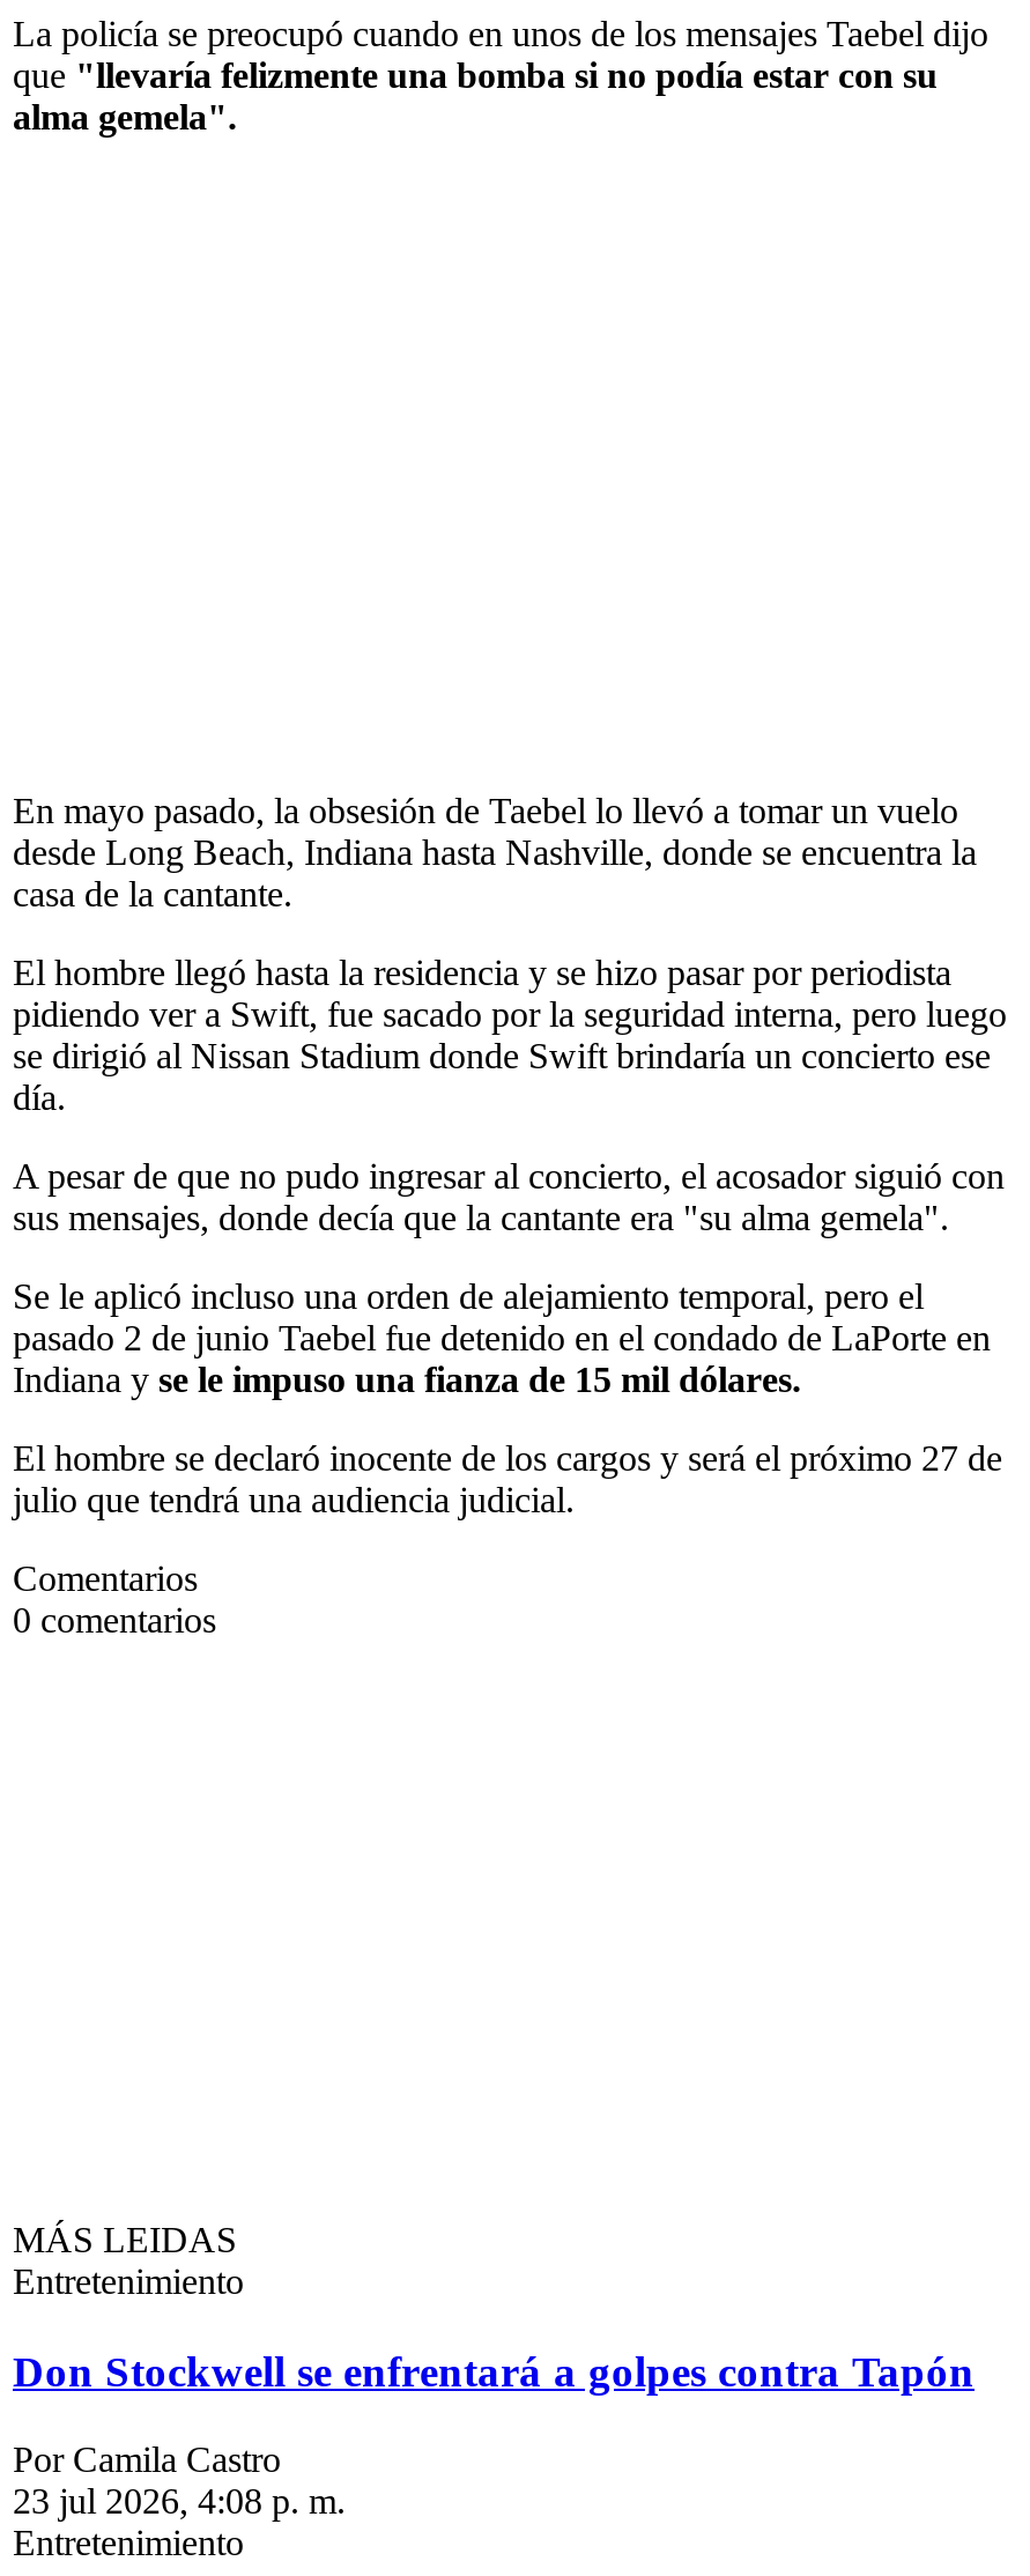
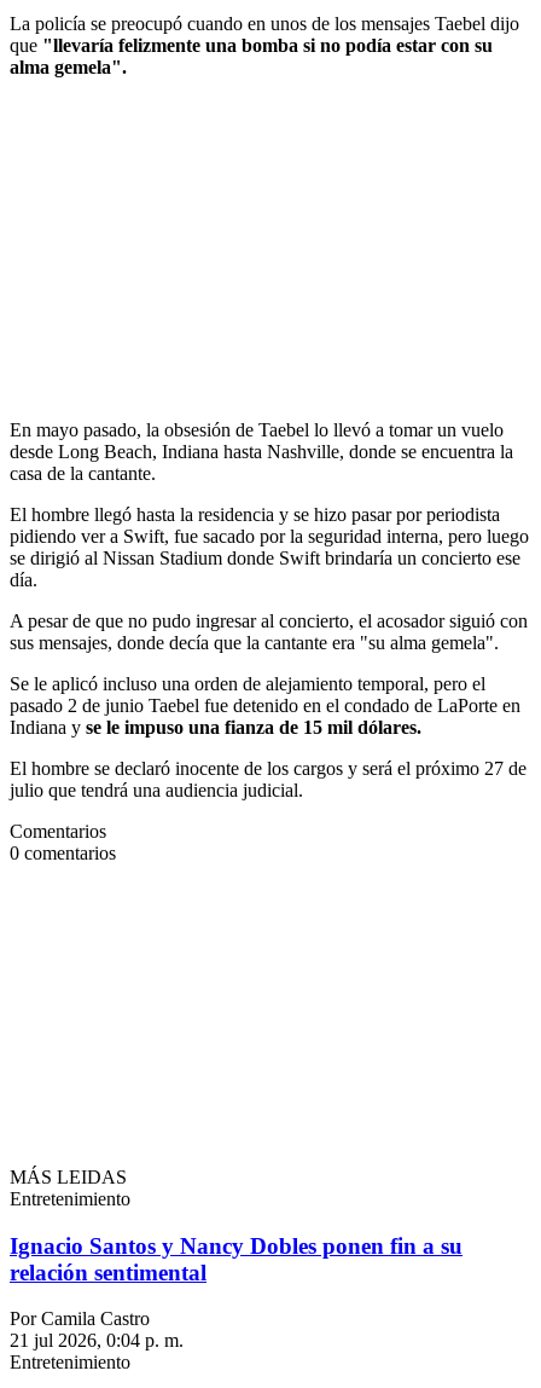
[13,2346,975,2394] Don Stockwell se enfrentará a golpes contra Tapón -> [10,1233,463,1285] Ignacio Santos y Nancy Dobles ponen fin a su | relación sentimental
[13,2482,346,2521] 23 jul 2026, 4:08 p. m. -> [10,1330,184,1351] 21 jul 2026, 0:04 p. m.

